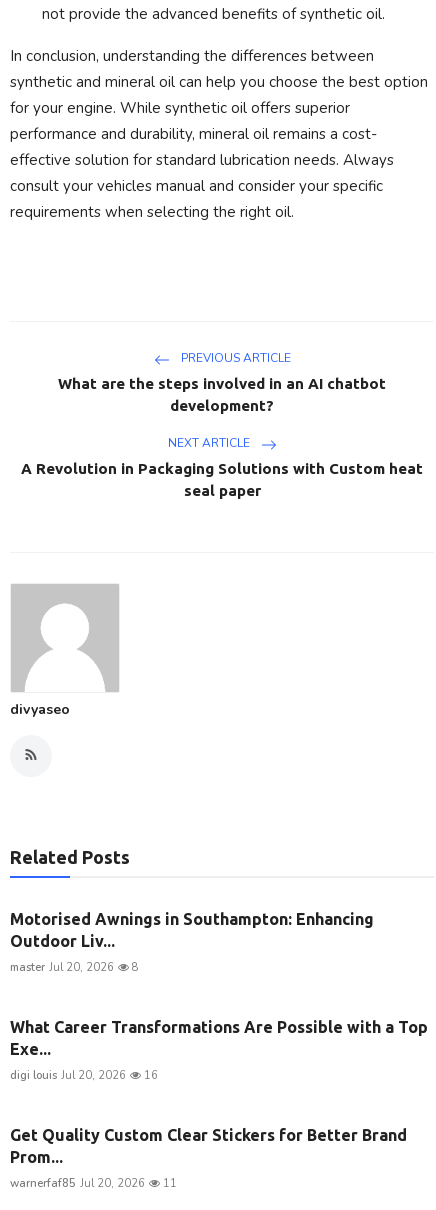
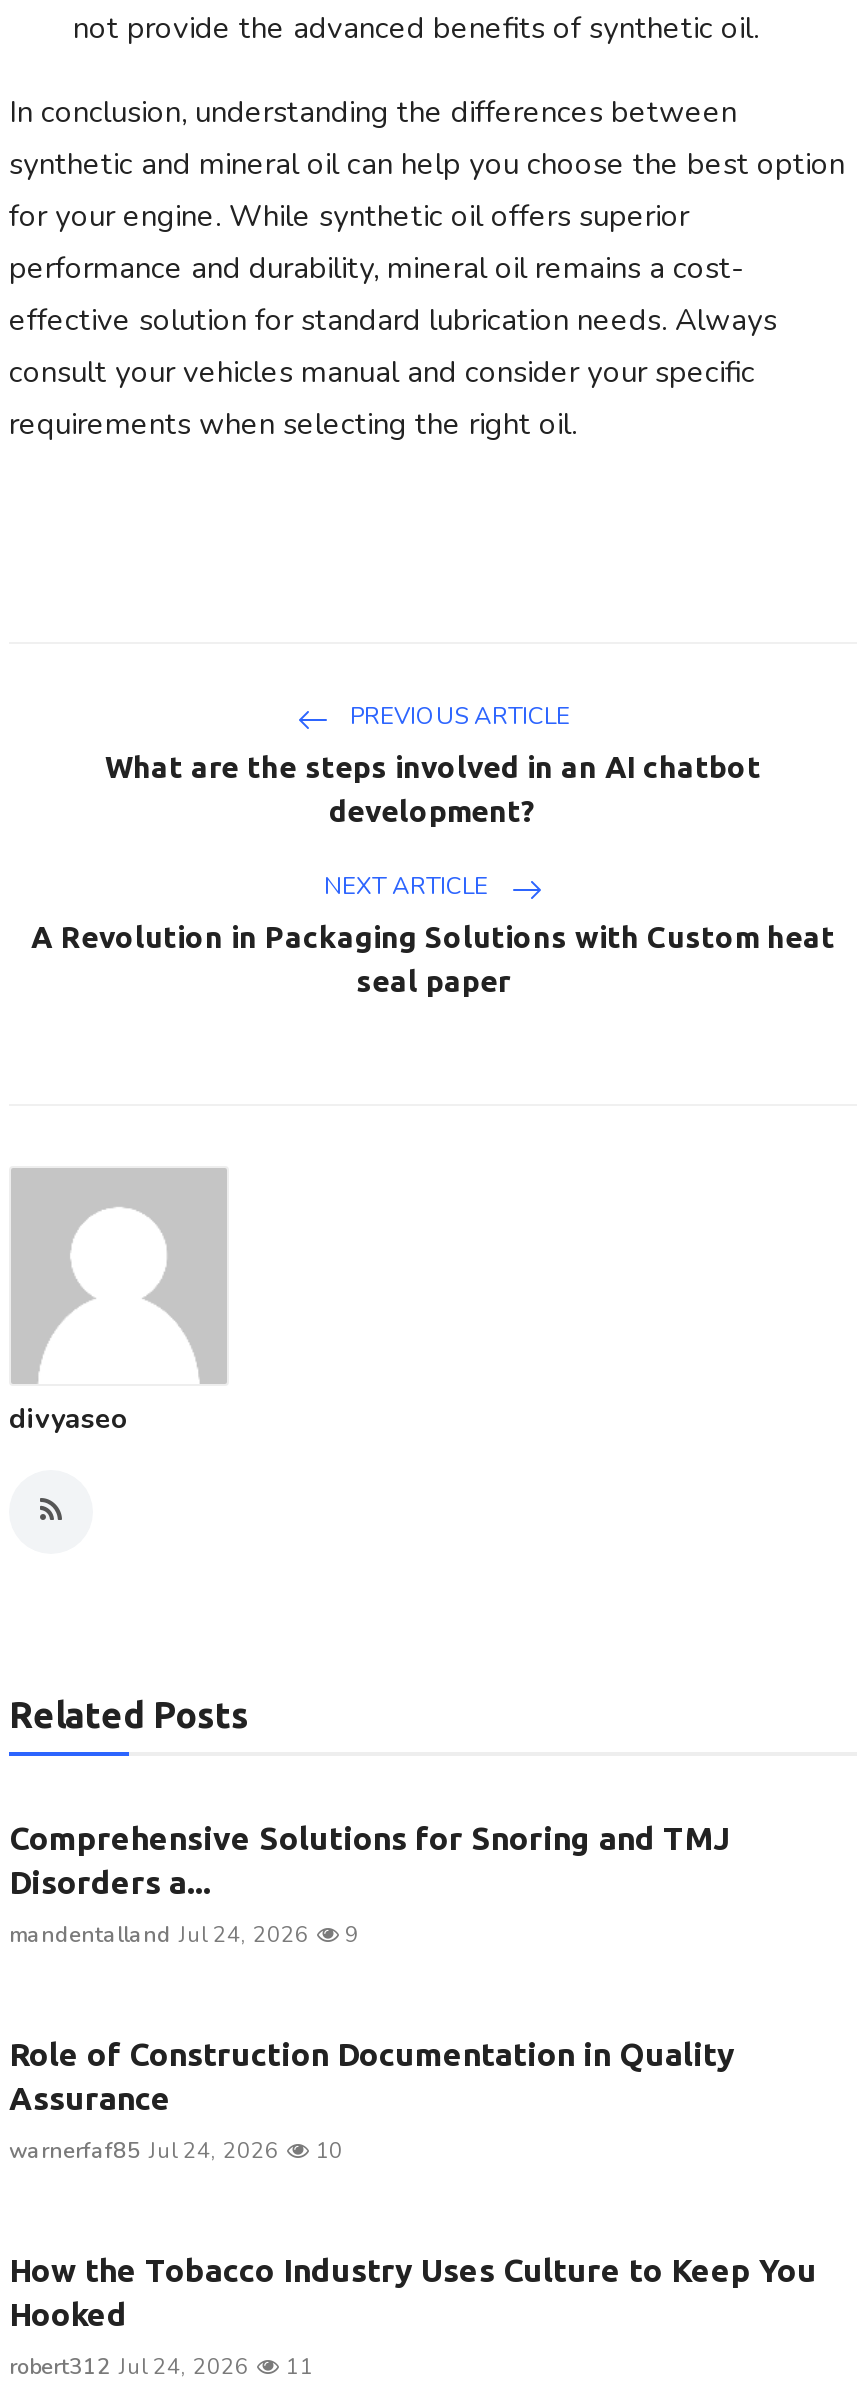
[10,909,374,949] Motorised Awnings in Southampton: Enhancing | Outdoor Liv... -> [9,1819,731,1899] Comprehensive Solutions for Snoring and TMJ | Disorders a...
[10,959,139,974] master Jul 20, 2026 | 8 -> [9,1919,359,1949] mandentalland Jul 24, 2026 | 9
[10,1017,428,1057] What Career Transformations Are Possible with a Top | Exe... -> [9,2035,735,2115] Role of Construction Documentation in Quality | Assurance
[10,1067,158,1082] digi louis Jul 20, 2026 | 16 -> [9,2135,343,2165] warnerfaf85 Jul 24, 2026 | 10
[10,1125,407,1165] Get Quality Custom Clear Stickers for Better Brand | Prom... -> [9,2251,817,2331] How the Tobacco Industry Uses Culture to Keep You | Hooked
[10,1175,145,1190] warnerfaf85 Jul 20, 2026 -> [9,2351,249,2381] robert312 Jul 24, 2026

